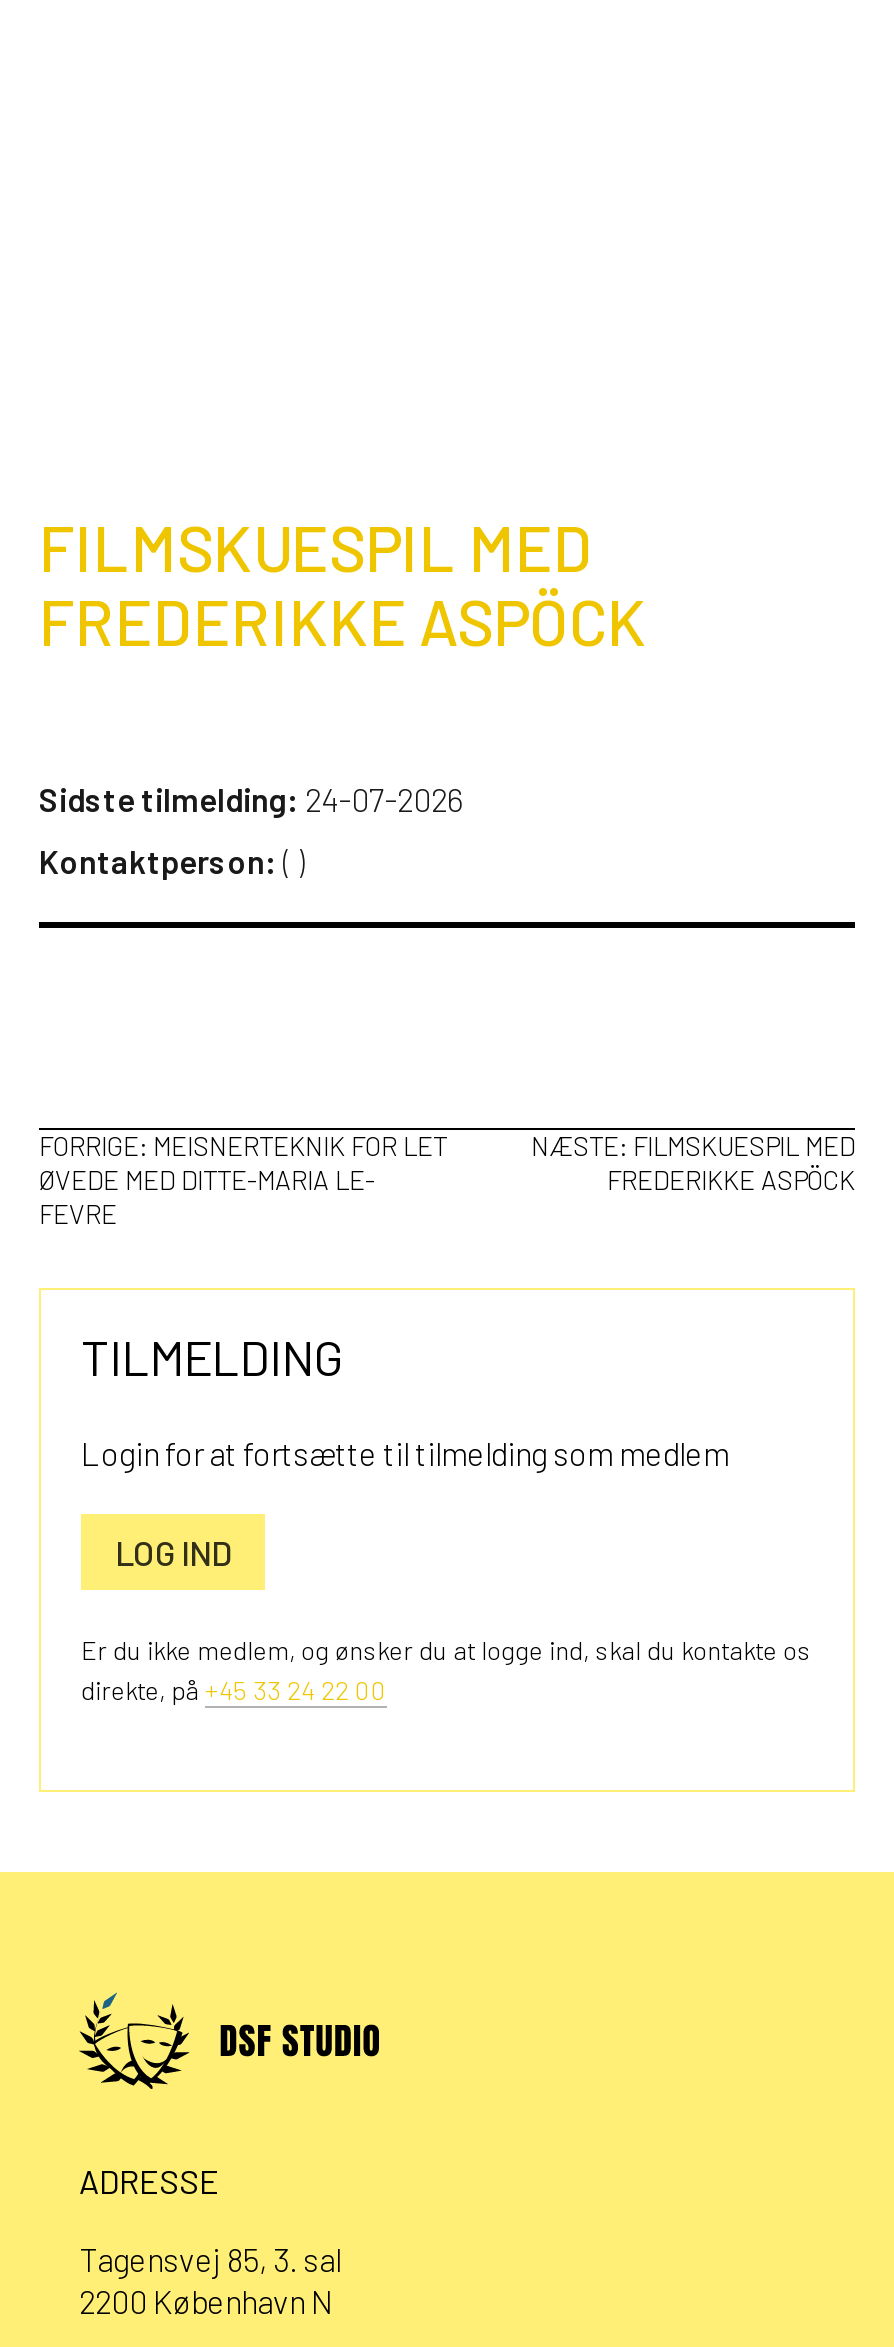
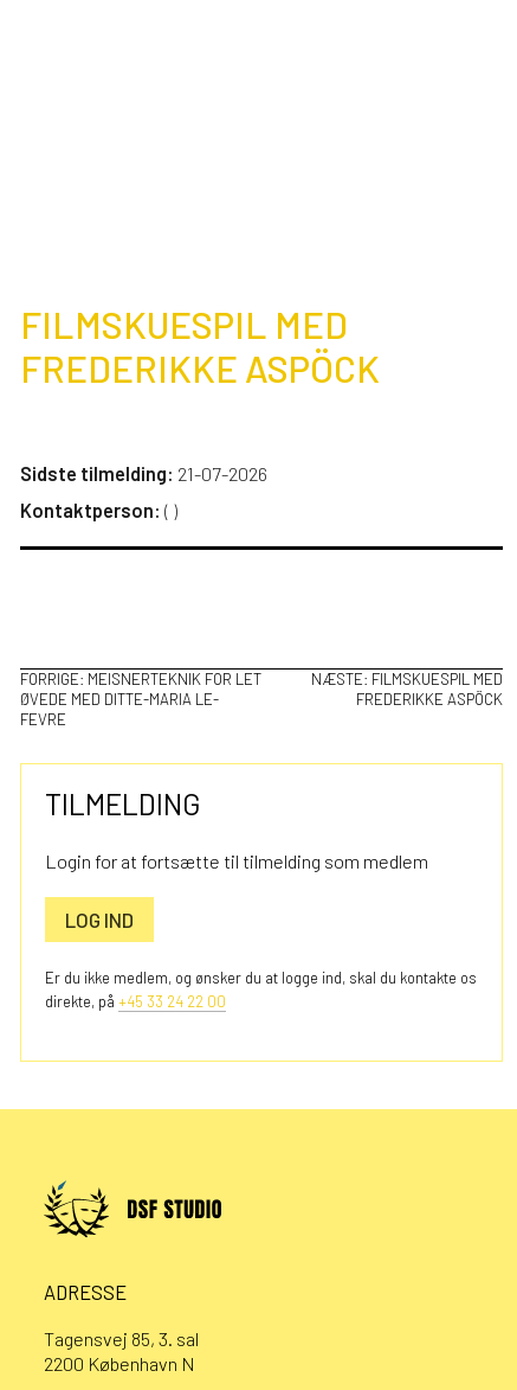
[39,781,463,819] Sidste tilmelding: 24-07-2026 -> [20,463,267,485] Sidste tilmelding: 21-07-2026

